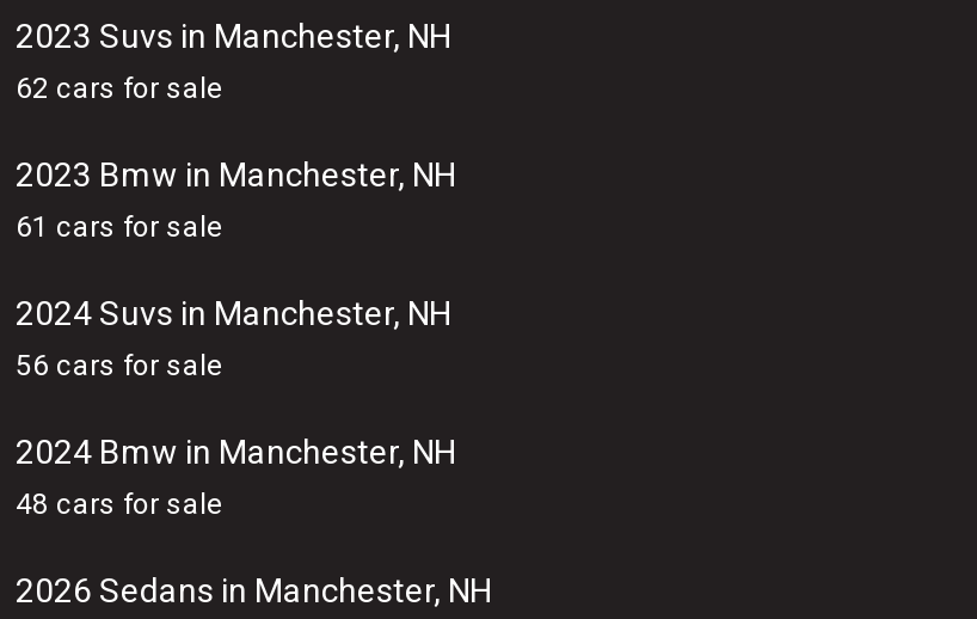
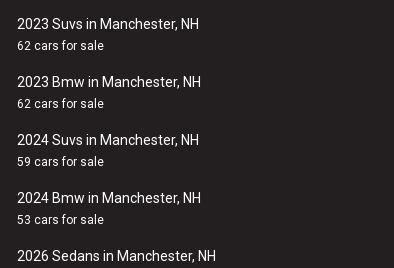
[16,210,223,244] 61 cars for sale -> [17,97,104,111] 62 cars for sale
[16,349,223,382] 56 cars for sale -> [17,155,104,169] 59 cars for sale
[16,488,223,521] 48 cars for sale -> [17,213,104,227] 53 cars for sale

